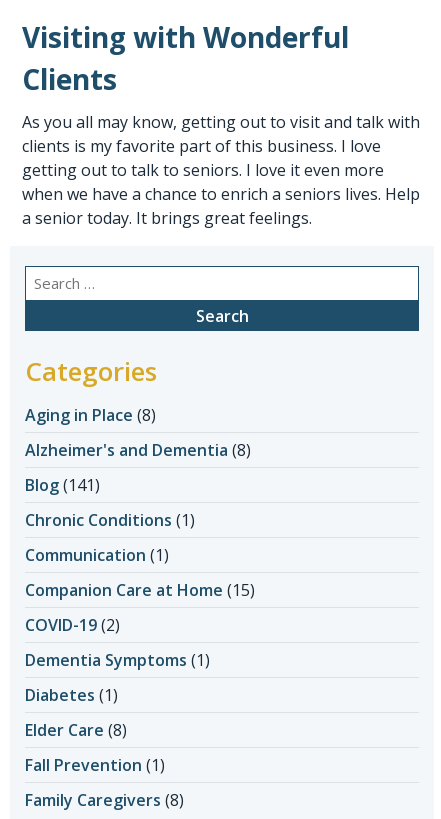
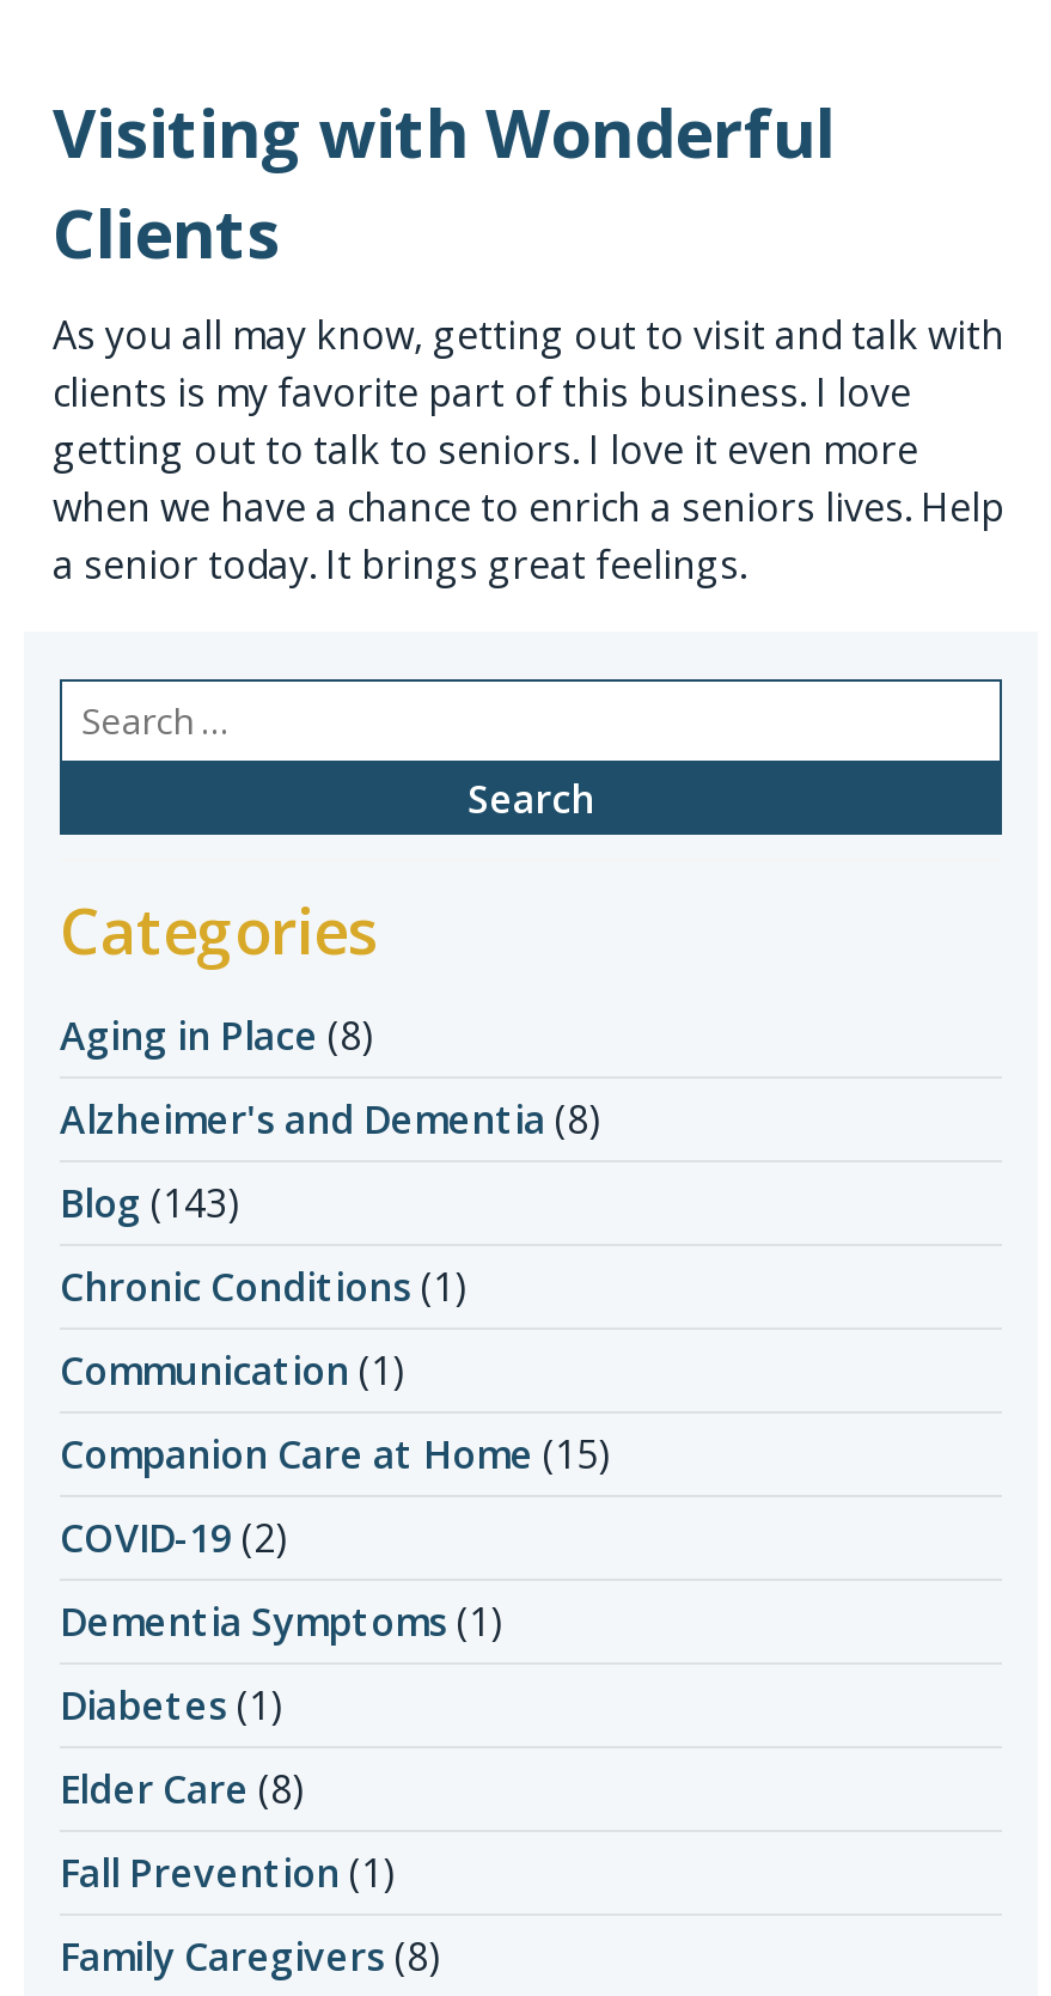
[25,474,100,496] Blog (141) -> [60,1176,239,1229] Blog (143)

